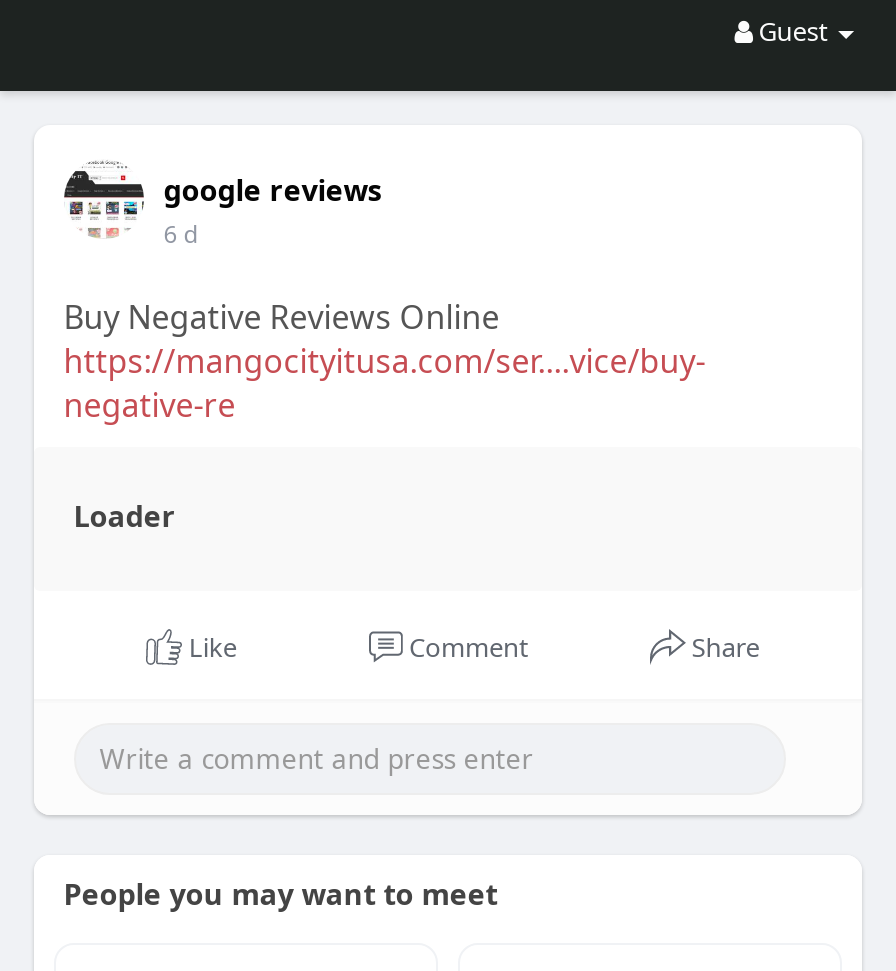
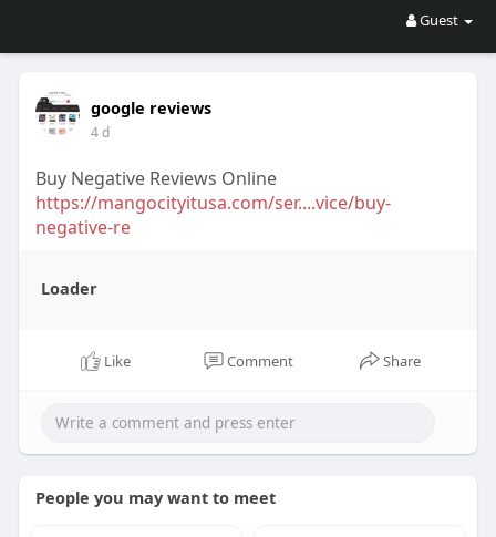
[163,217,197,251] 6 d -> [90,123,109,142] 4 d

